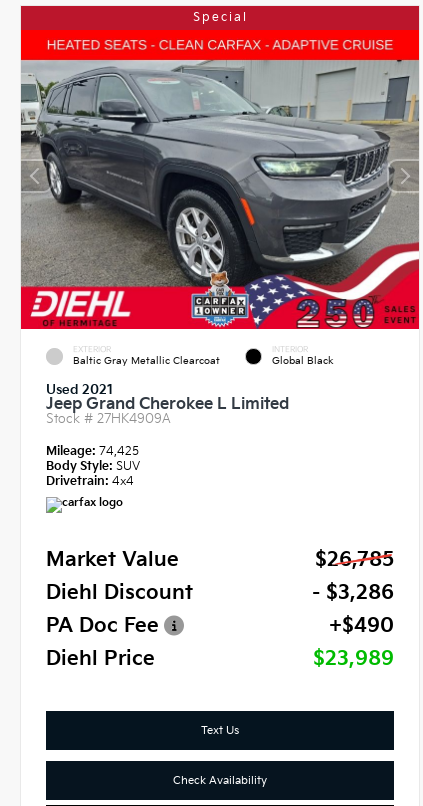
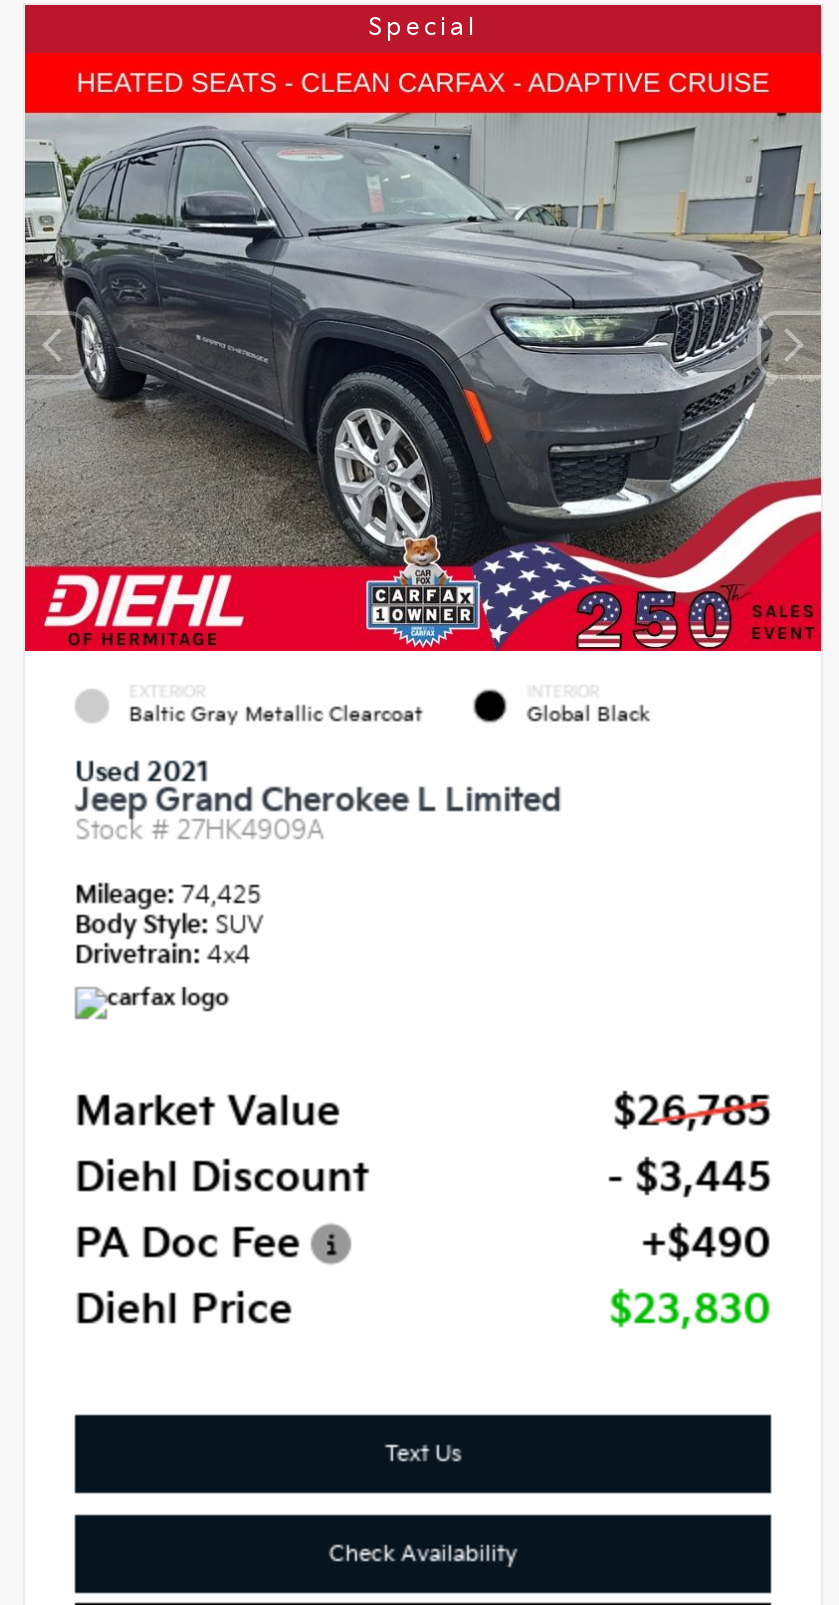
[312,580,394,604] - $3,286 -> [607,1154,771,1202] - $3,445
[313,646,394,670] $23,989 -> [609,1286,771,1334] $23,830

